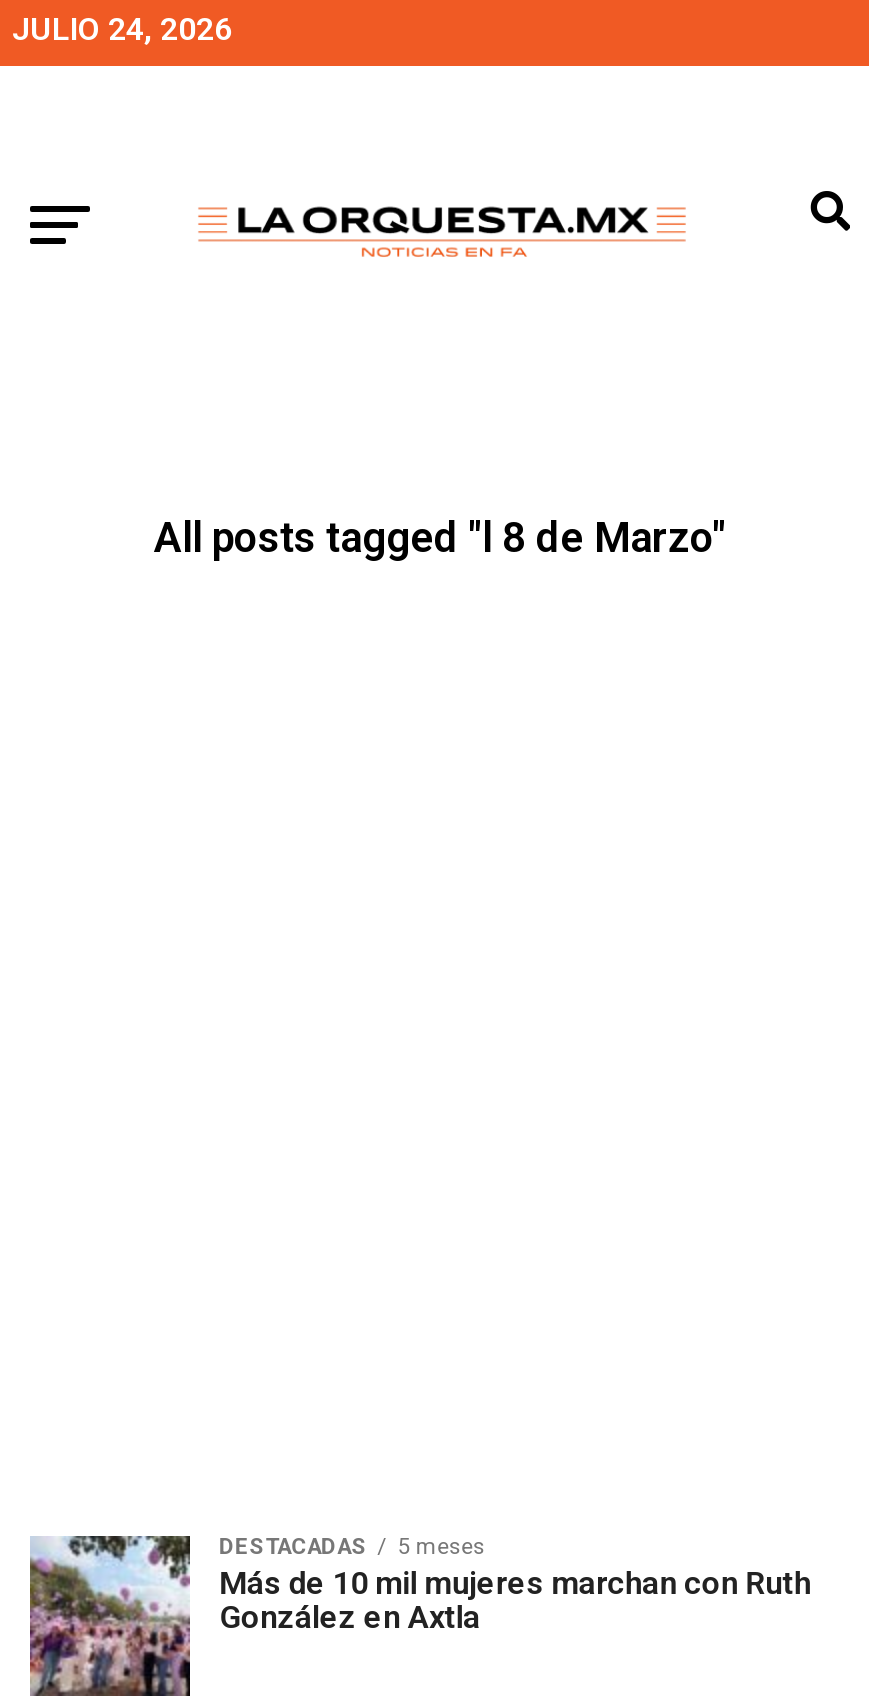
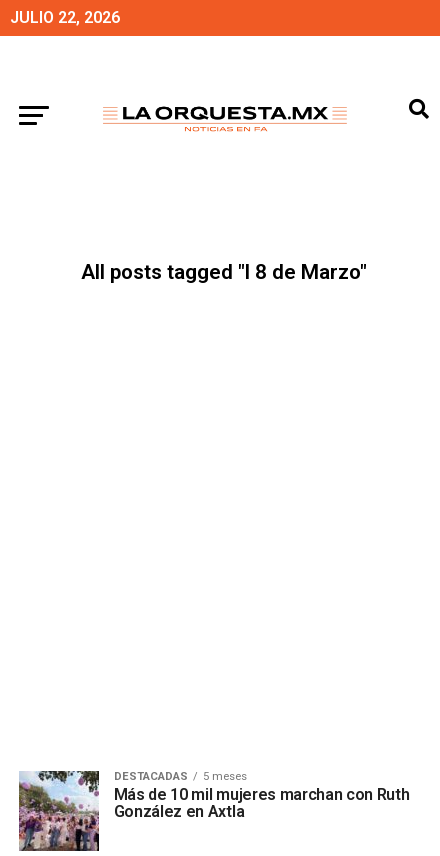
[12,10,232,48] JULIO 24, 2026 -> [10,8,120,27] JULIO 22, 2026

